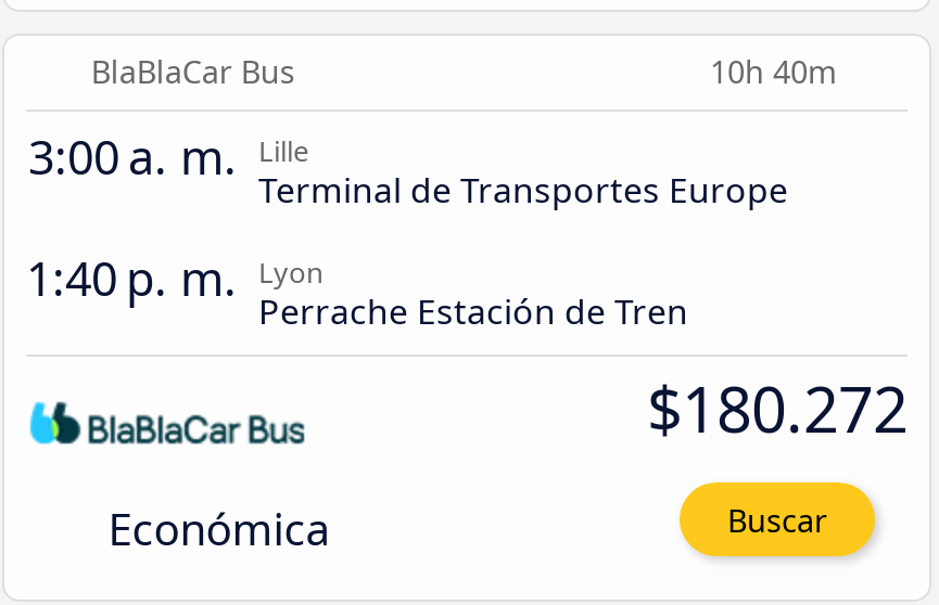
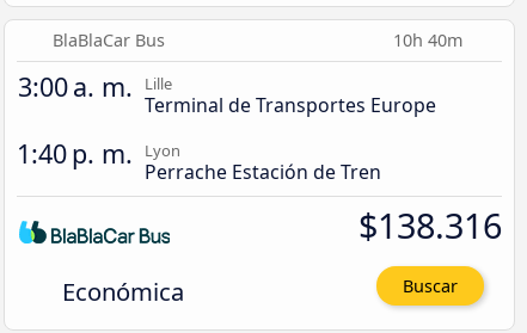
[647,366,908,451] $180.272 -> [359,202,502,248] $138.316

